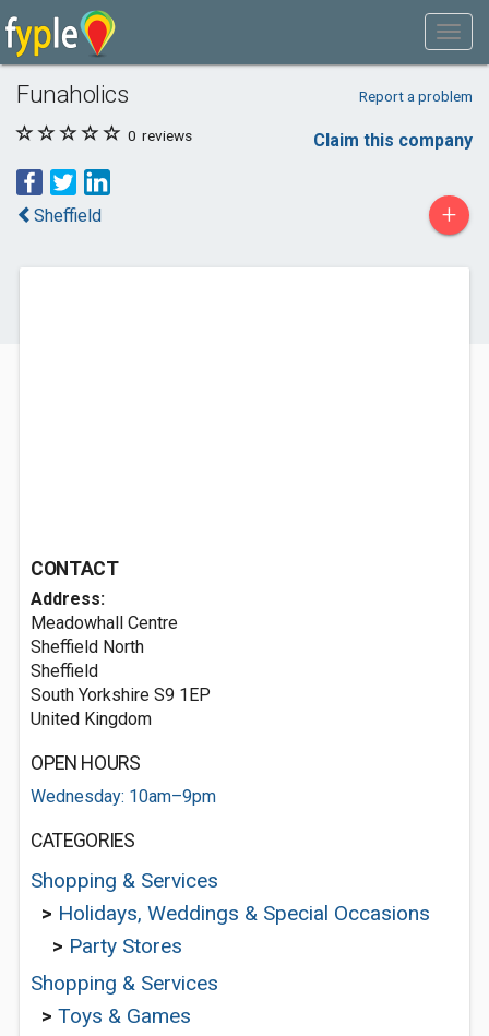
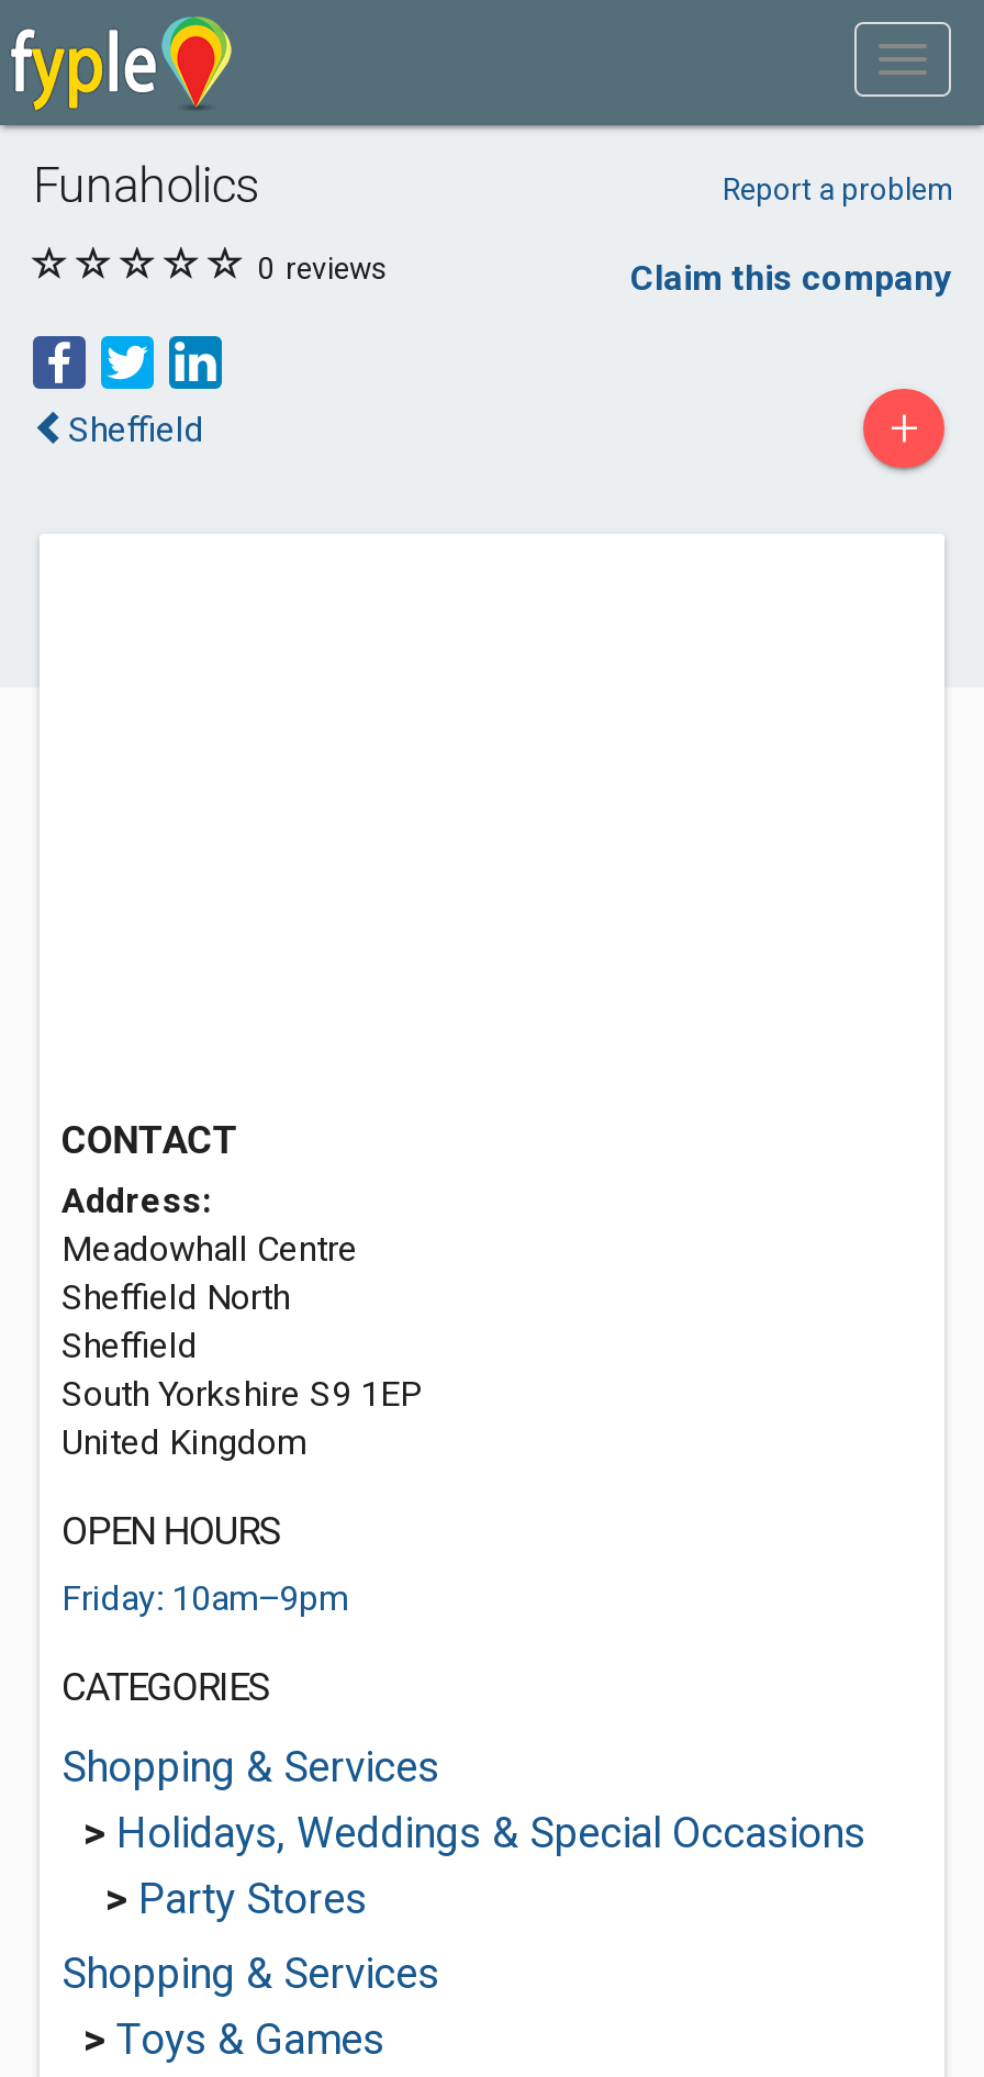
[31,786,216,807] Wednesday: 10am–9pm -> [62,1577,347,1619] Friday: 10am–9pm

